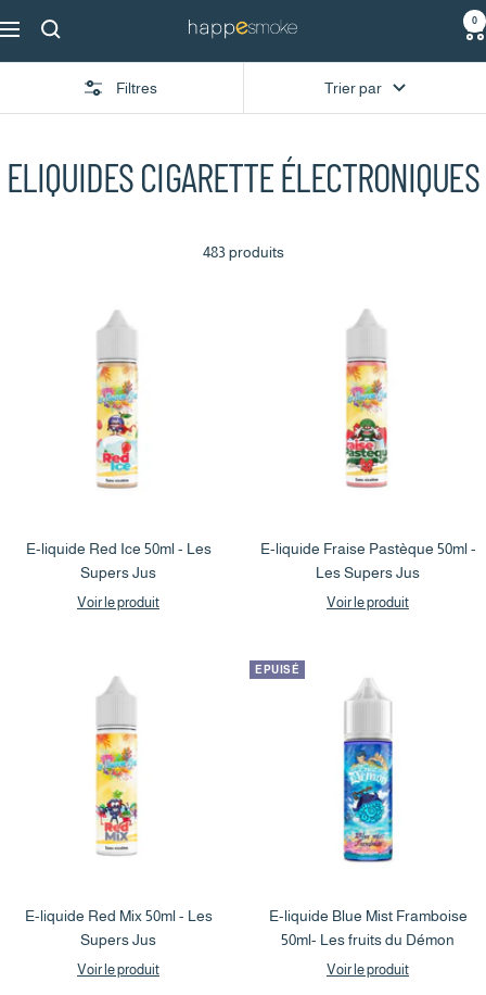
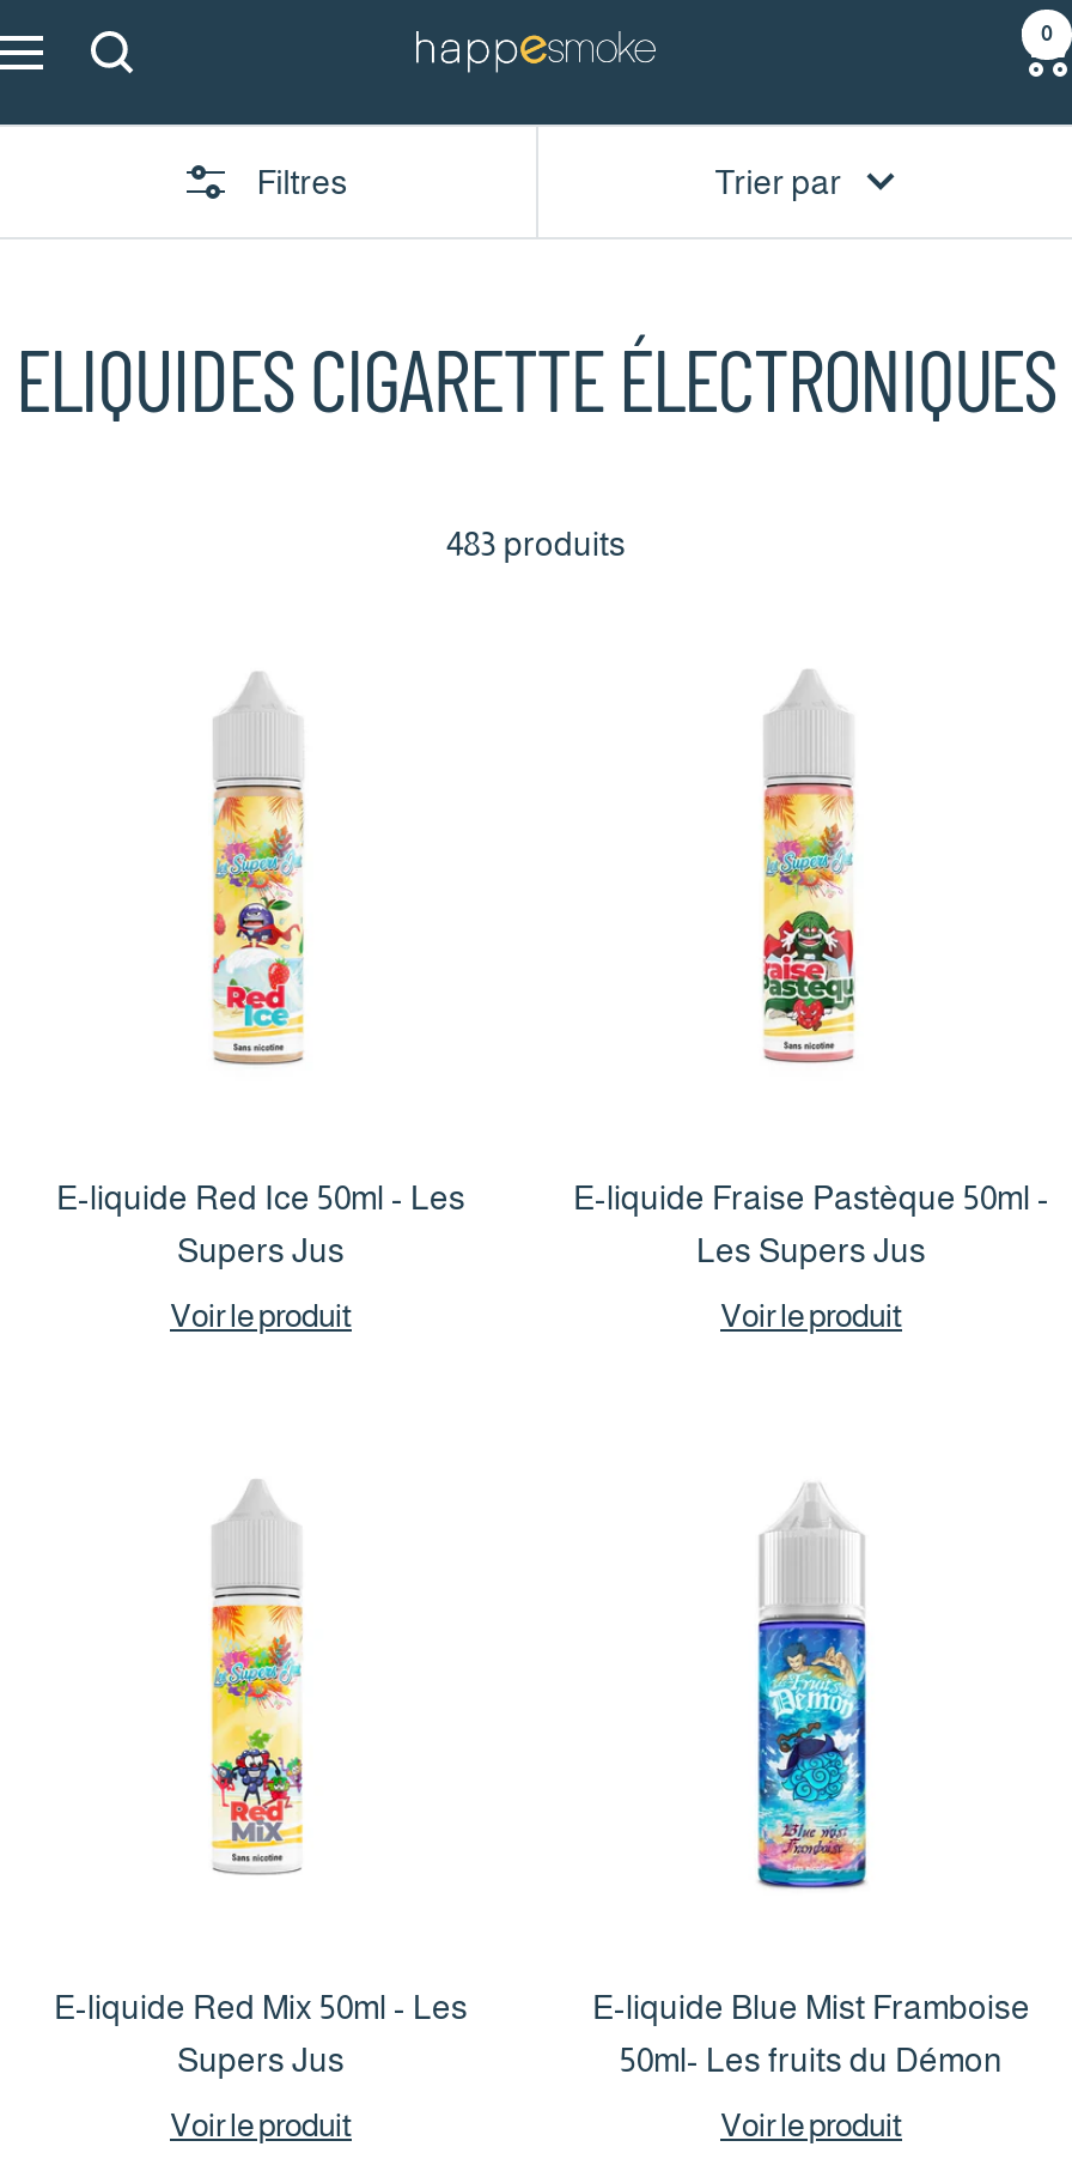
[255,664,299,676] EPUISÉ -> none

